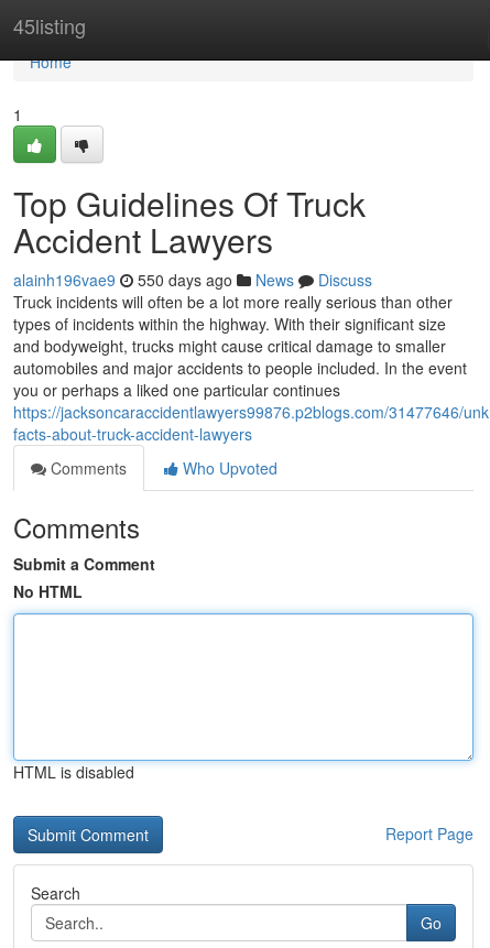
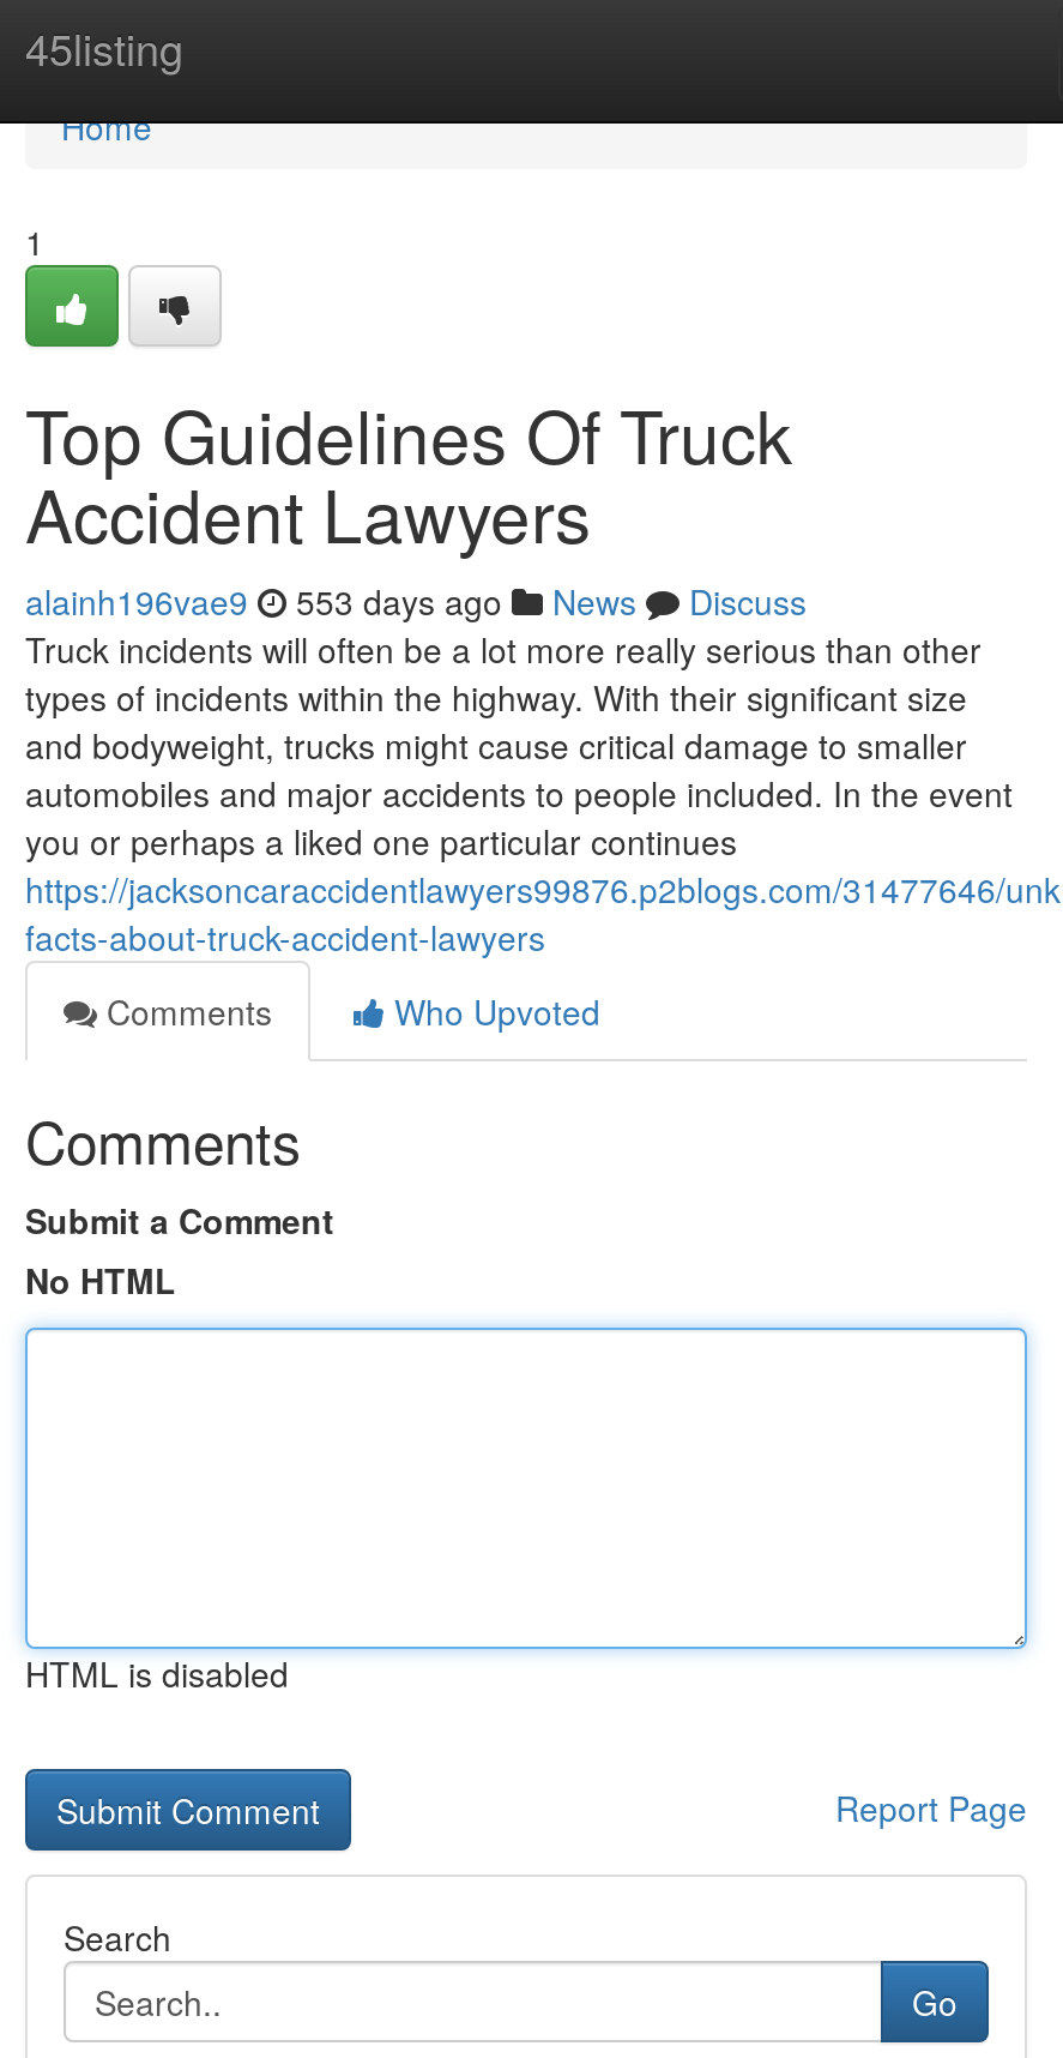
[13,269,372,291] alainh196vae9 550 days ago News Discuss -> [25,577,807,625] alainh196vae9 553 days ago News Discuss

